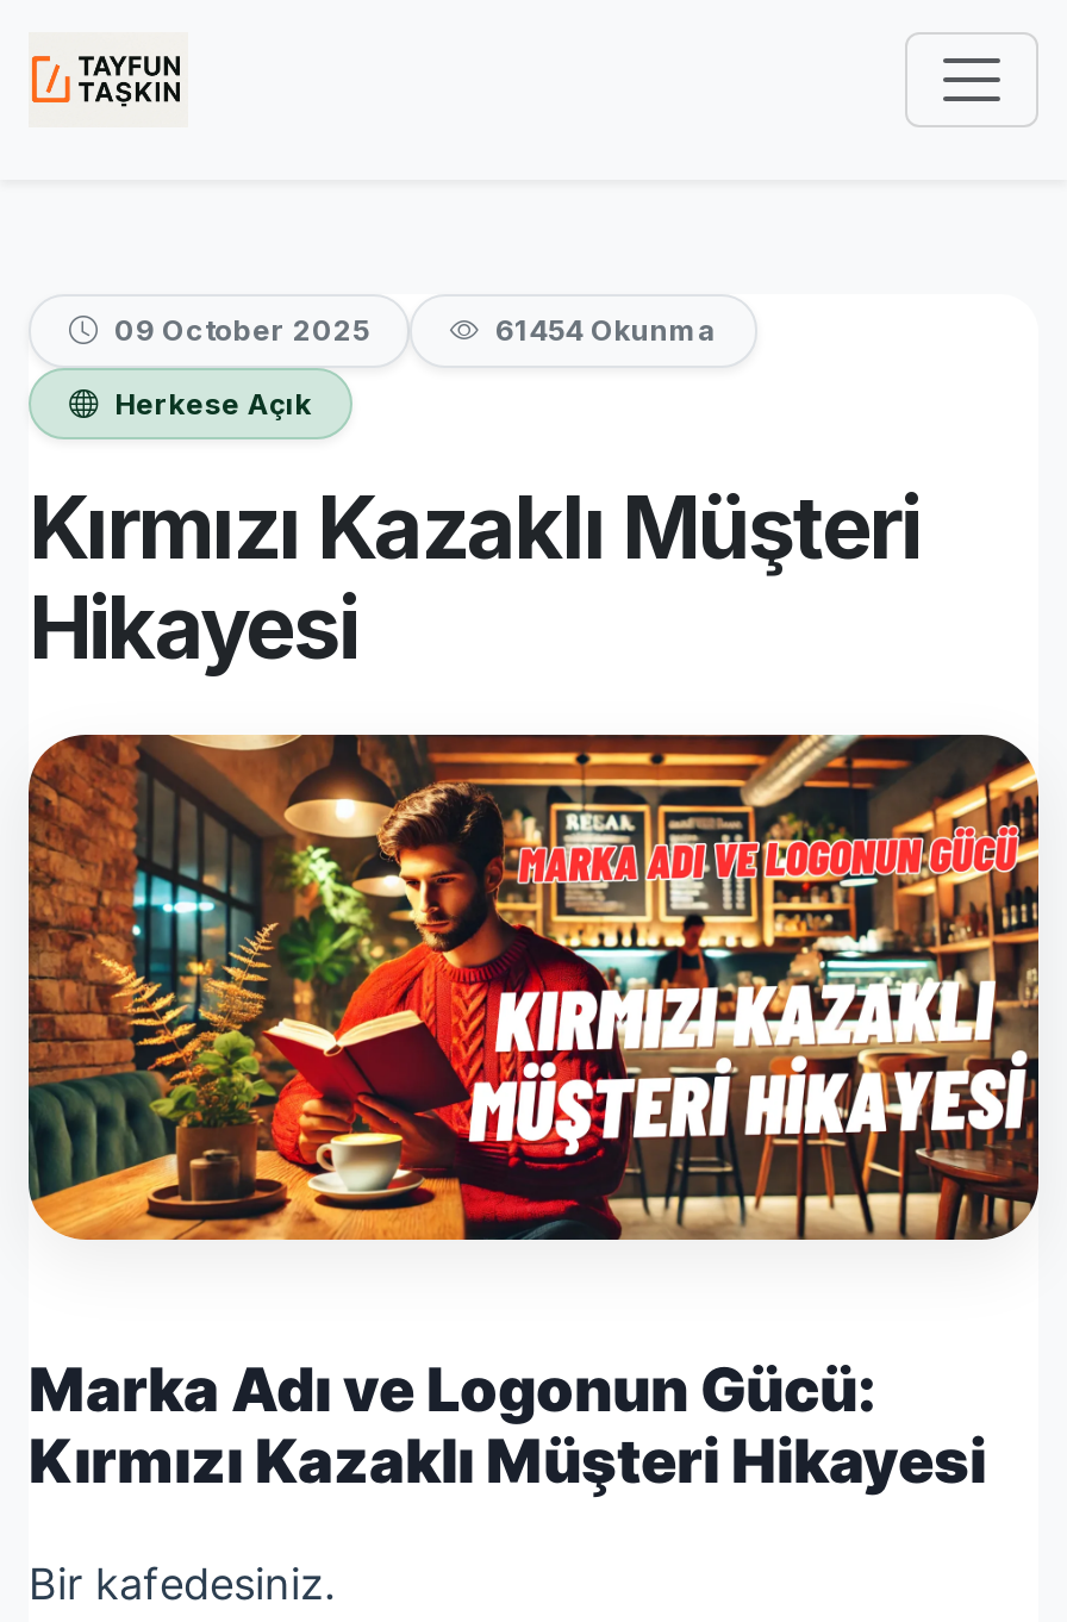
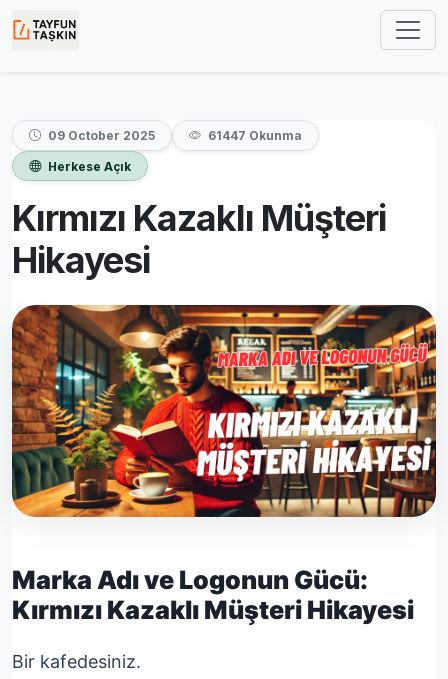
[488,312,717,348] 61454 Okunma -> [205,127,302,142] 61447 Okunma

